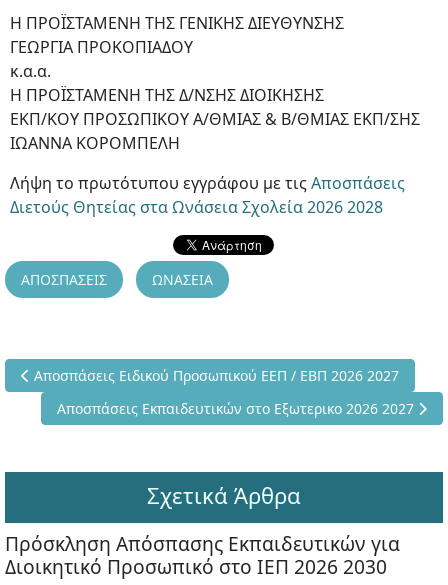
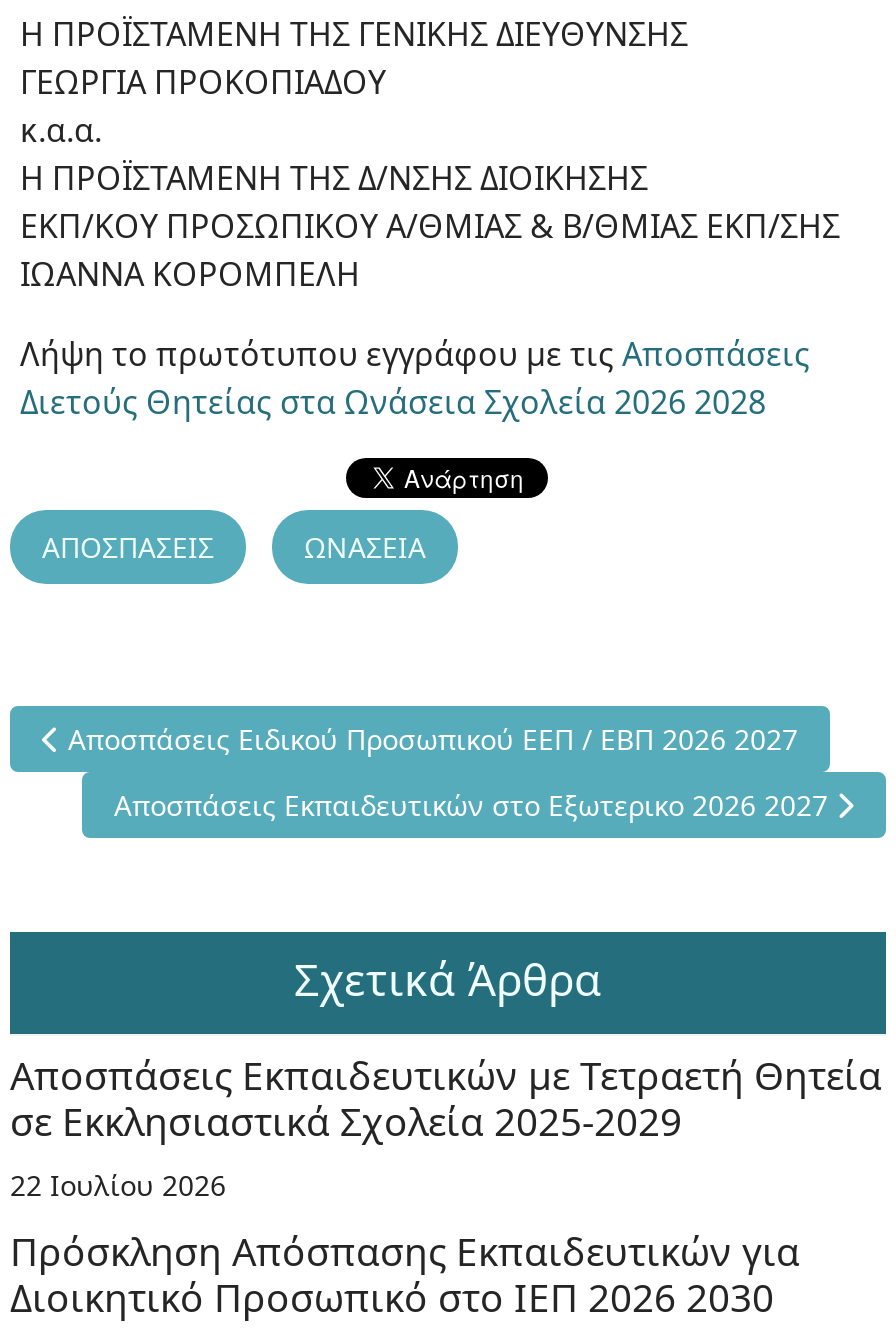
none -> [10,1048,882,1204] Αποσπάσεις Εκπαιδευτικών με Τετραετή Θητεία | σε Εκκλησιαστικά Σχολεία 2025-2029 | 22 Ιουλίου 2026

